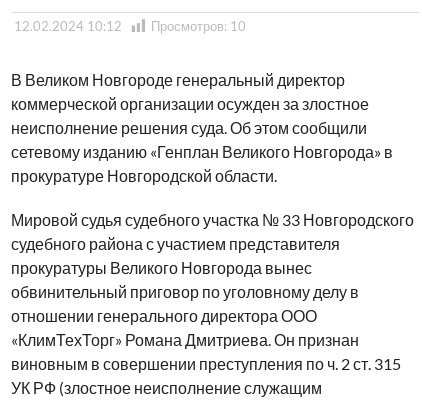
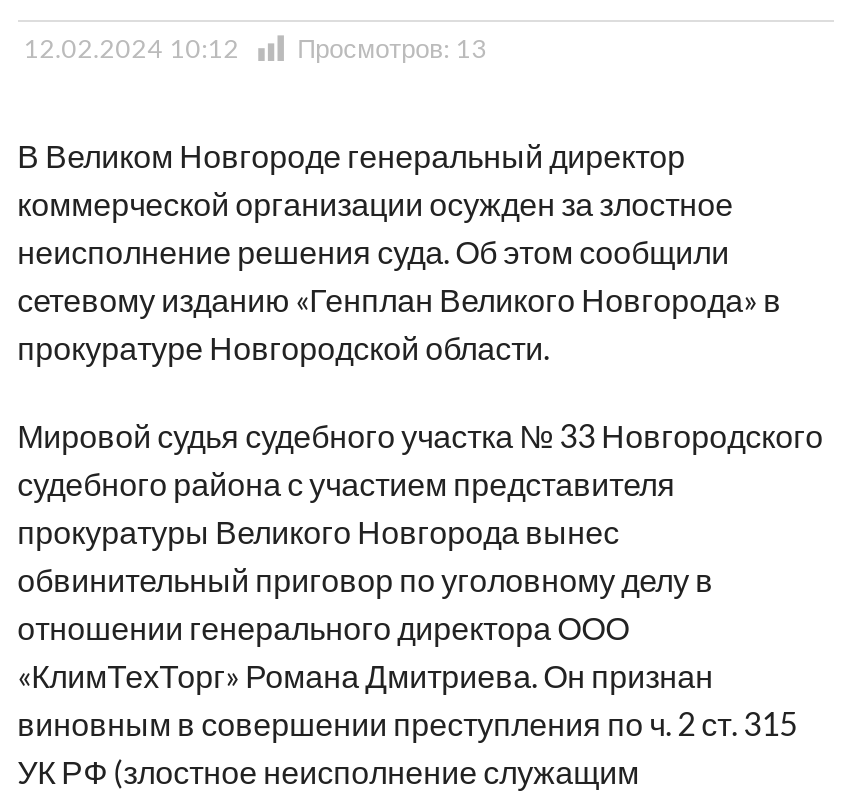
[14,18,246,34] 12.02.2024 10:12 Просмотров: 10 -> [23,32,487,64] 12.02.2024 10:12 Просмотров: 13

